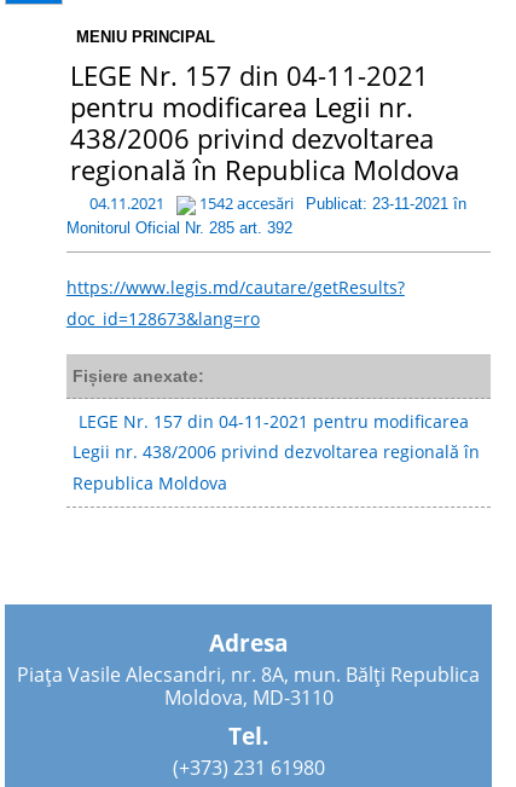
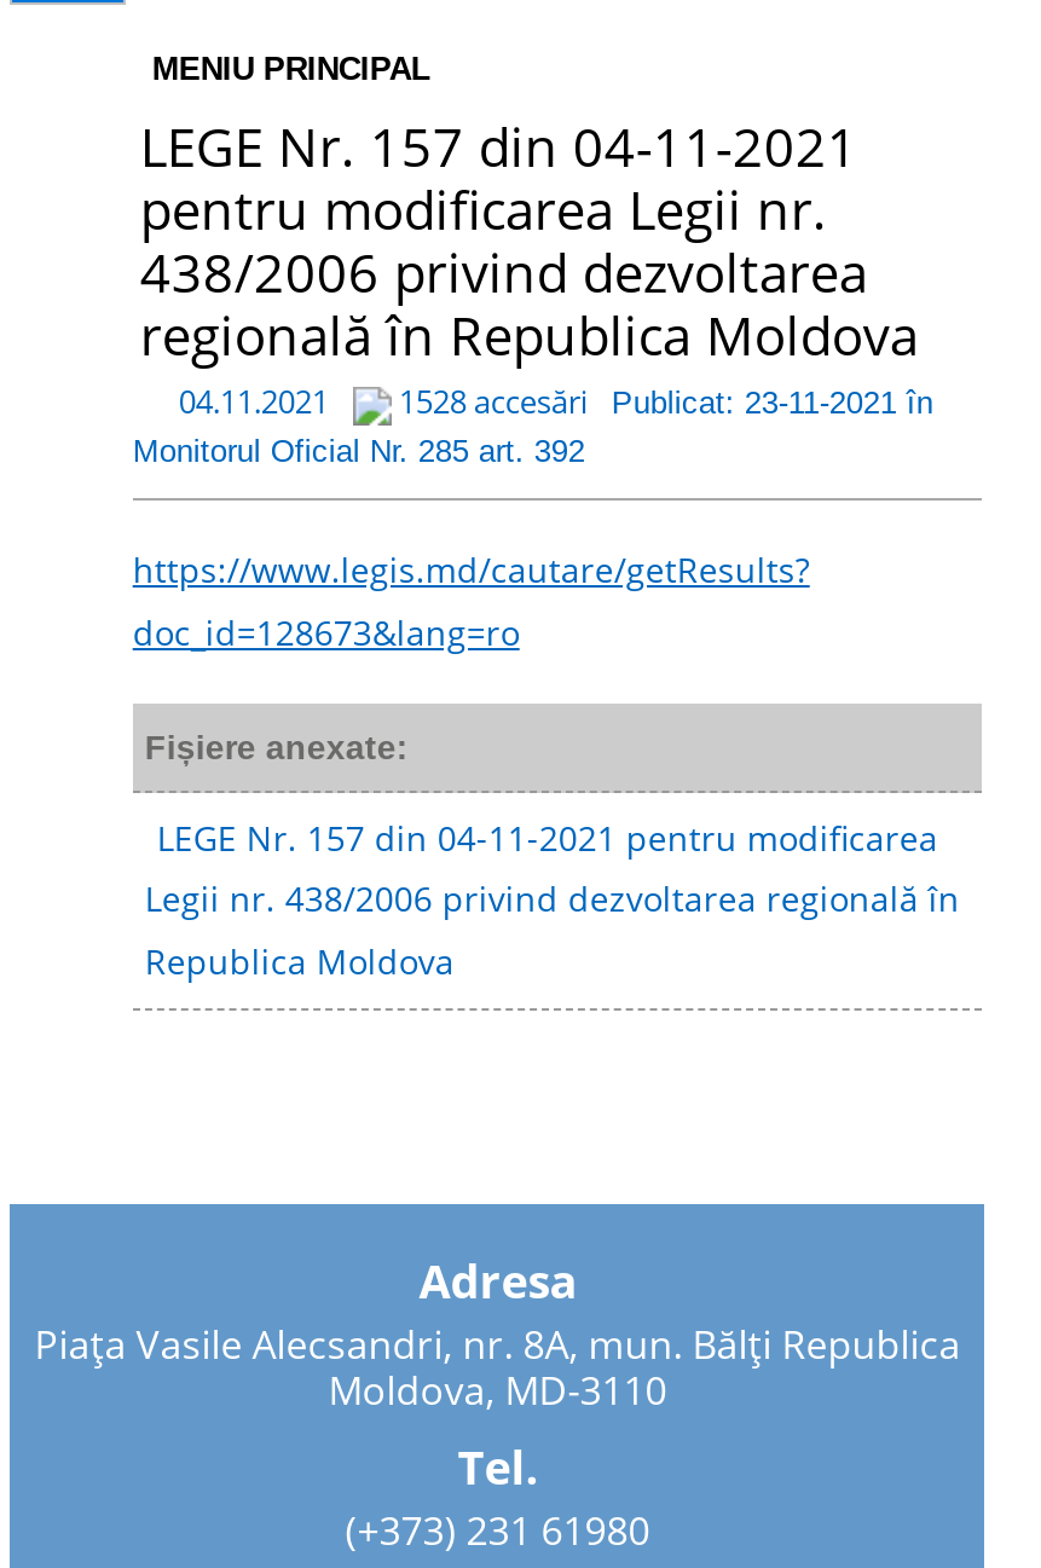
[196,192,466,214] 1542 accesări Publicat: 23-11-2021 în -> [391,380,933,423] 1528 accesări Publicat: 23-11-2021 în

